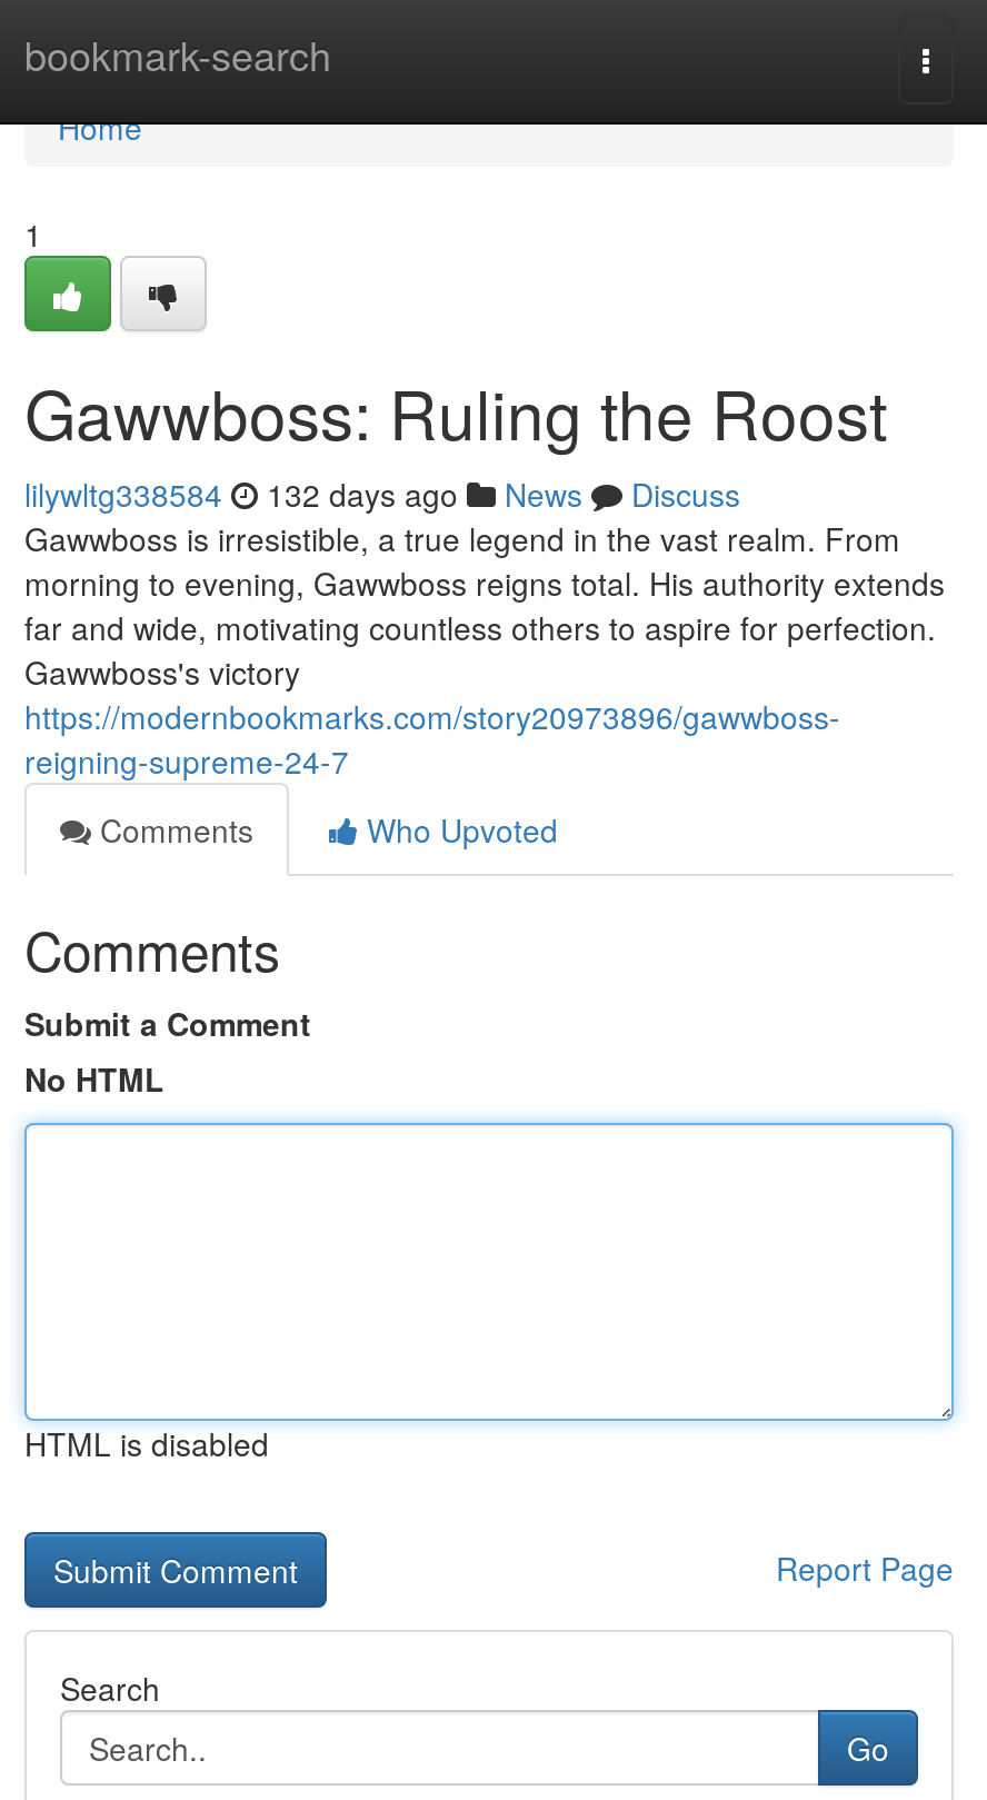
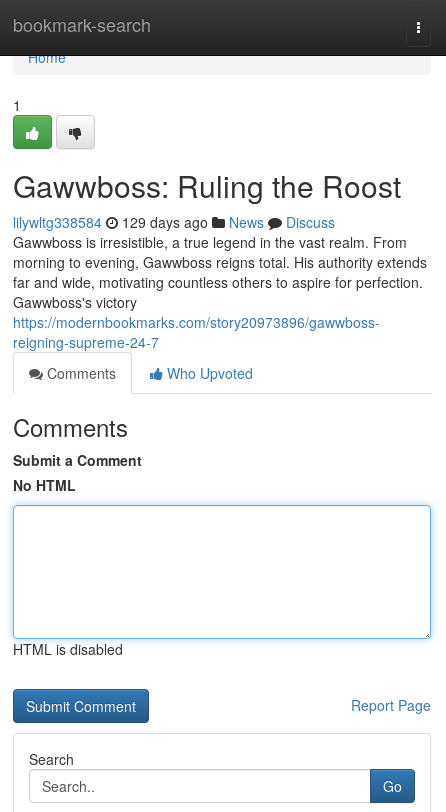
[24,471,740,516] lilywltg338584 132 days ago News Discuss -> [13,212,335,232] lilywltg338584 129 days ago News Discuss

